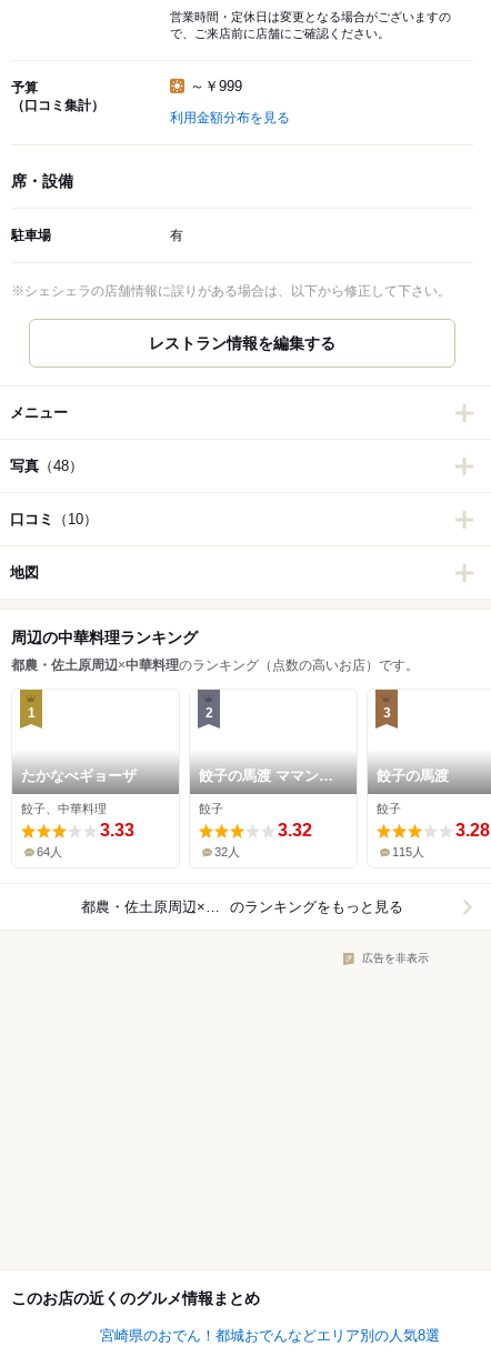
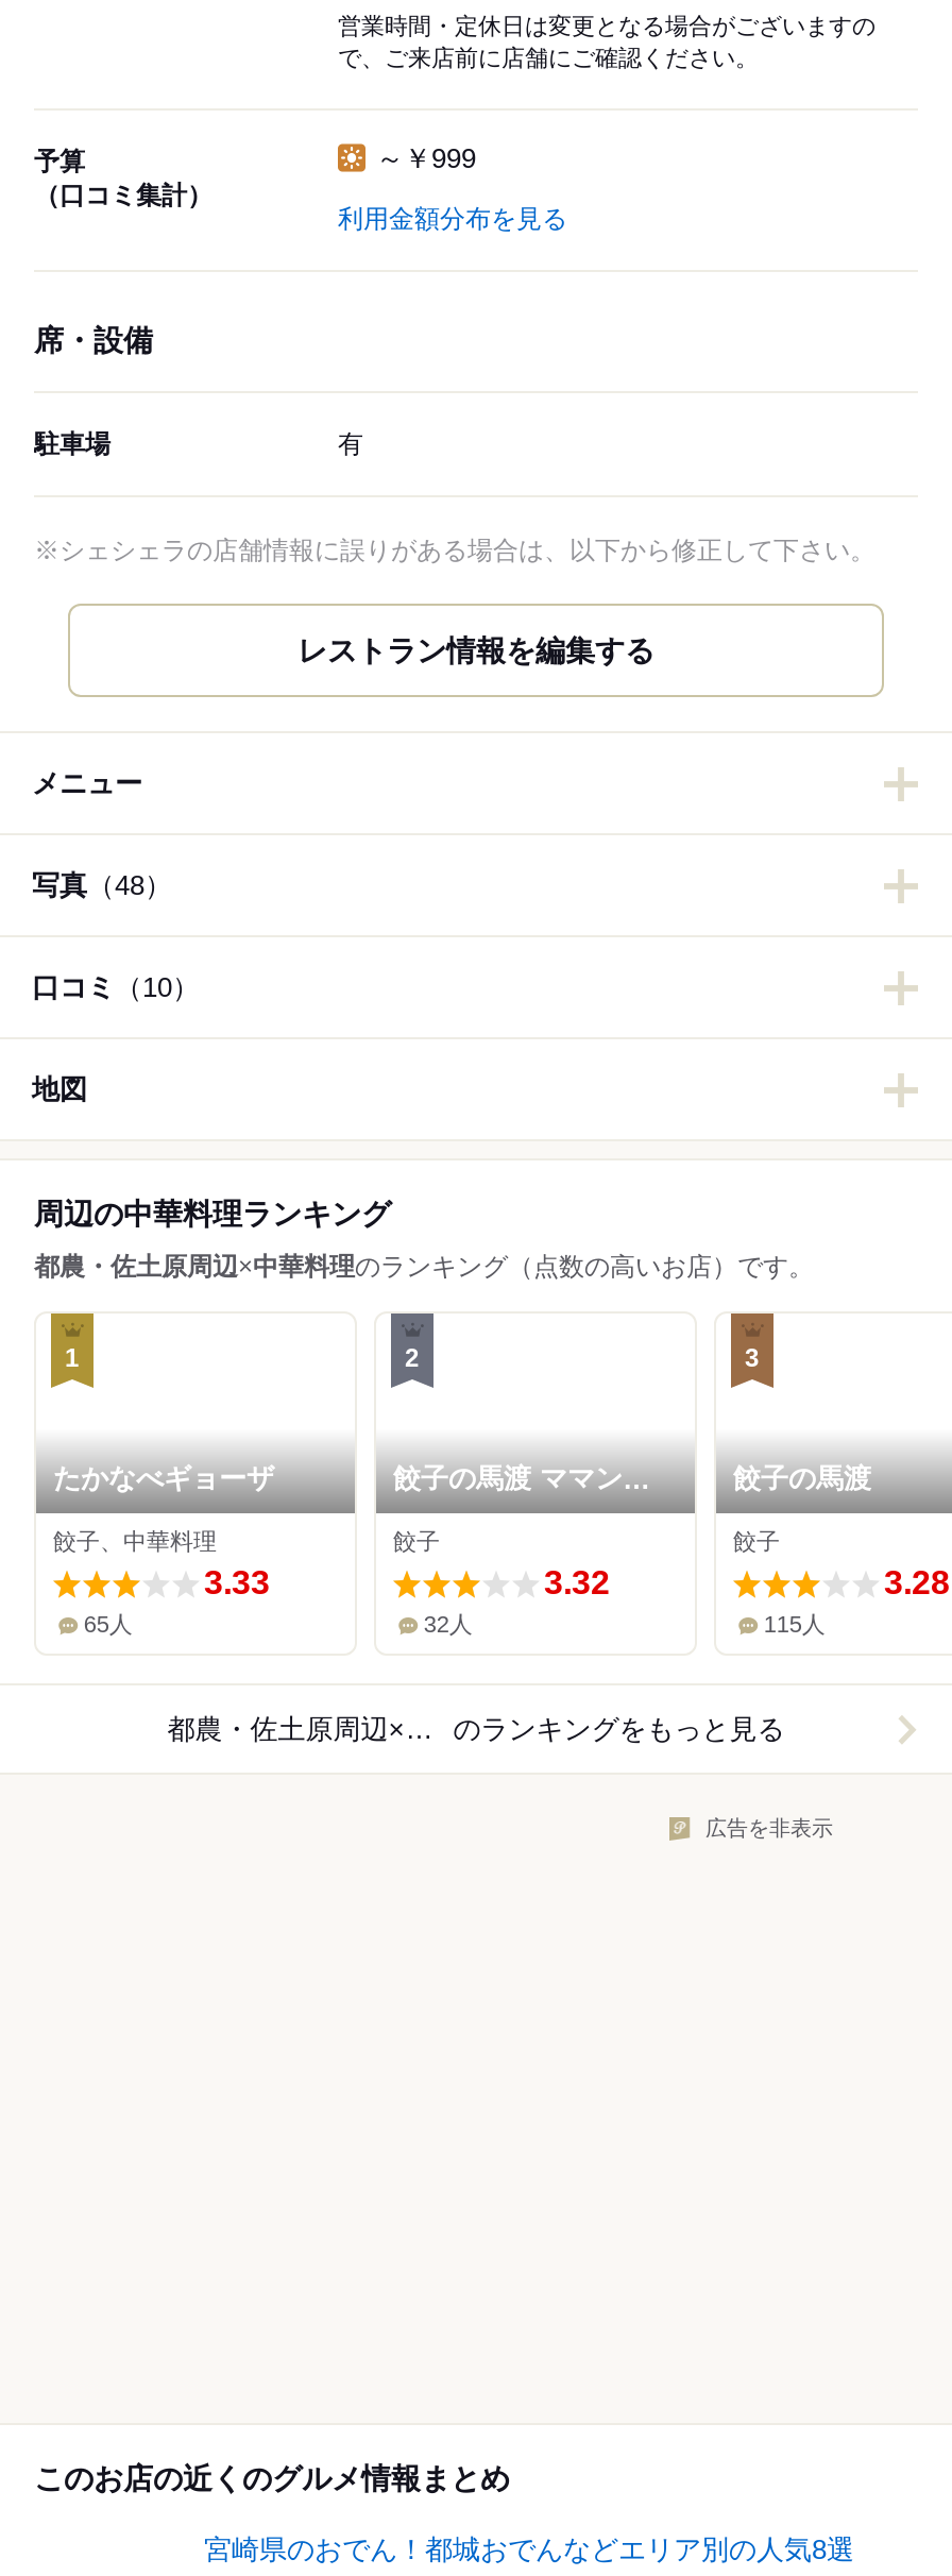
[37,845,63,859] 64人 -> [84,1612,133,1637] 65人

